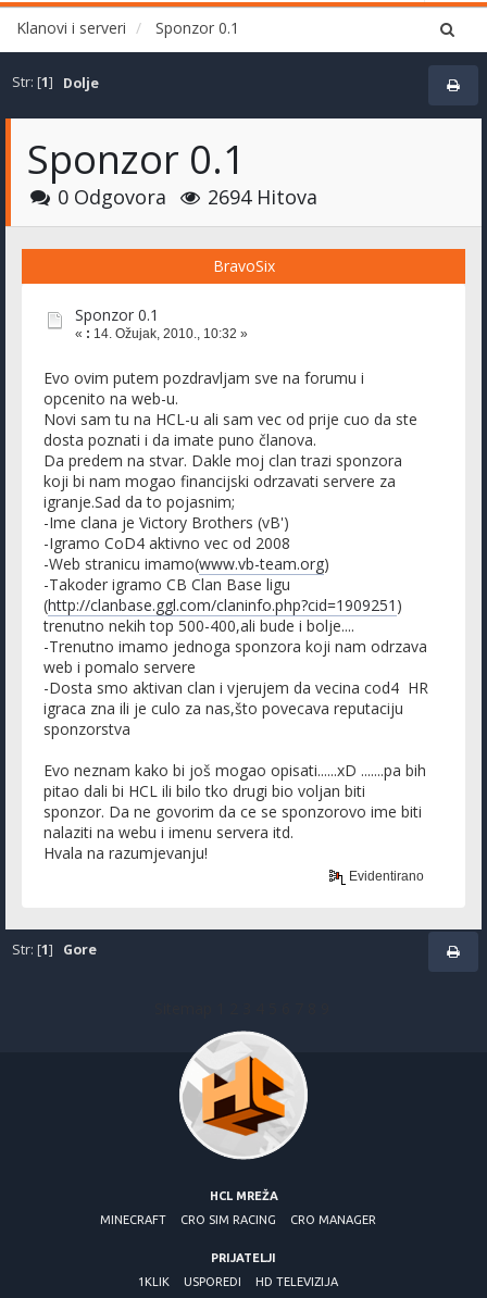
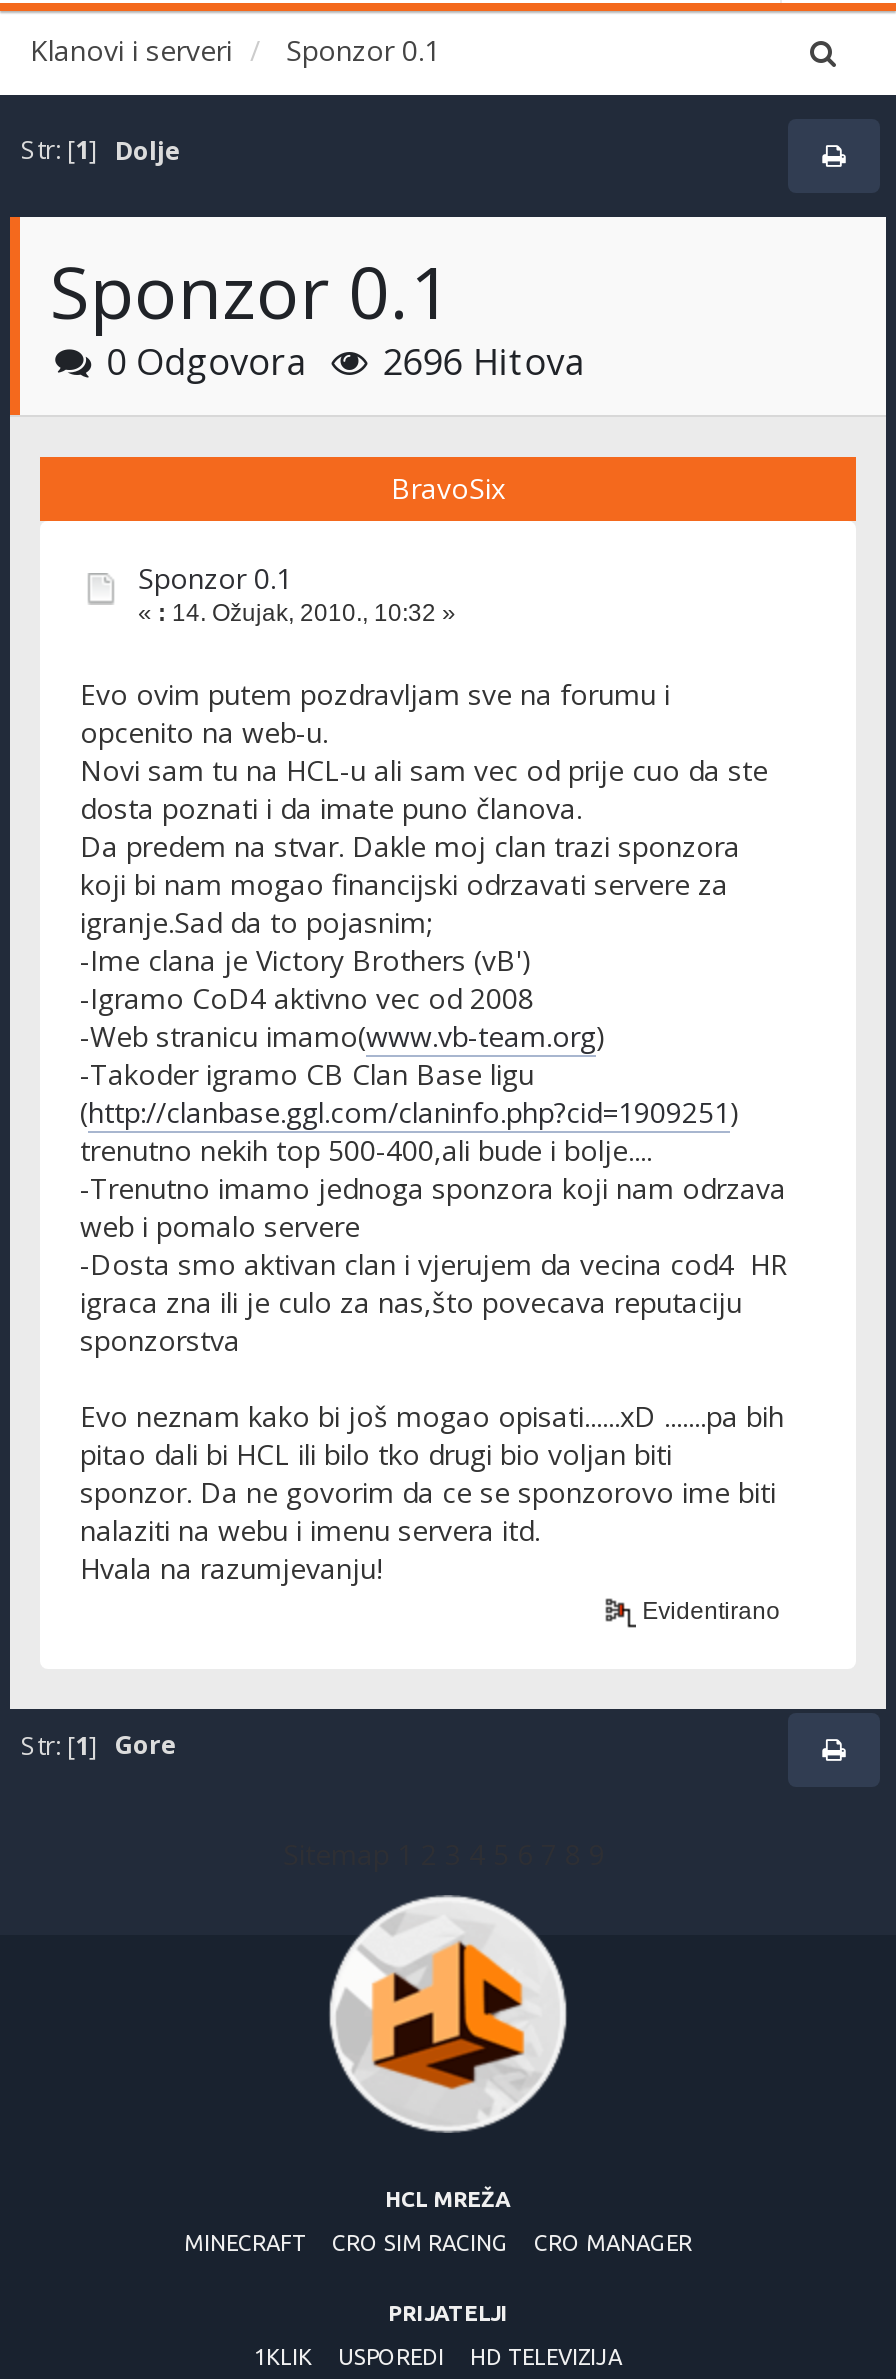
[58,184,318,210] 0 Odgovora 2694 Hitova -> [106,337,585,385] 0 Odgovora 2696 Hitova

